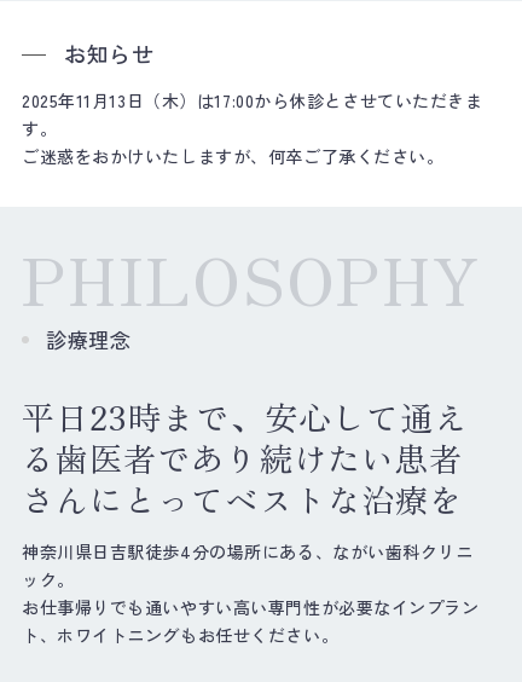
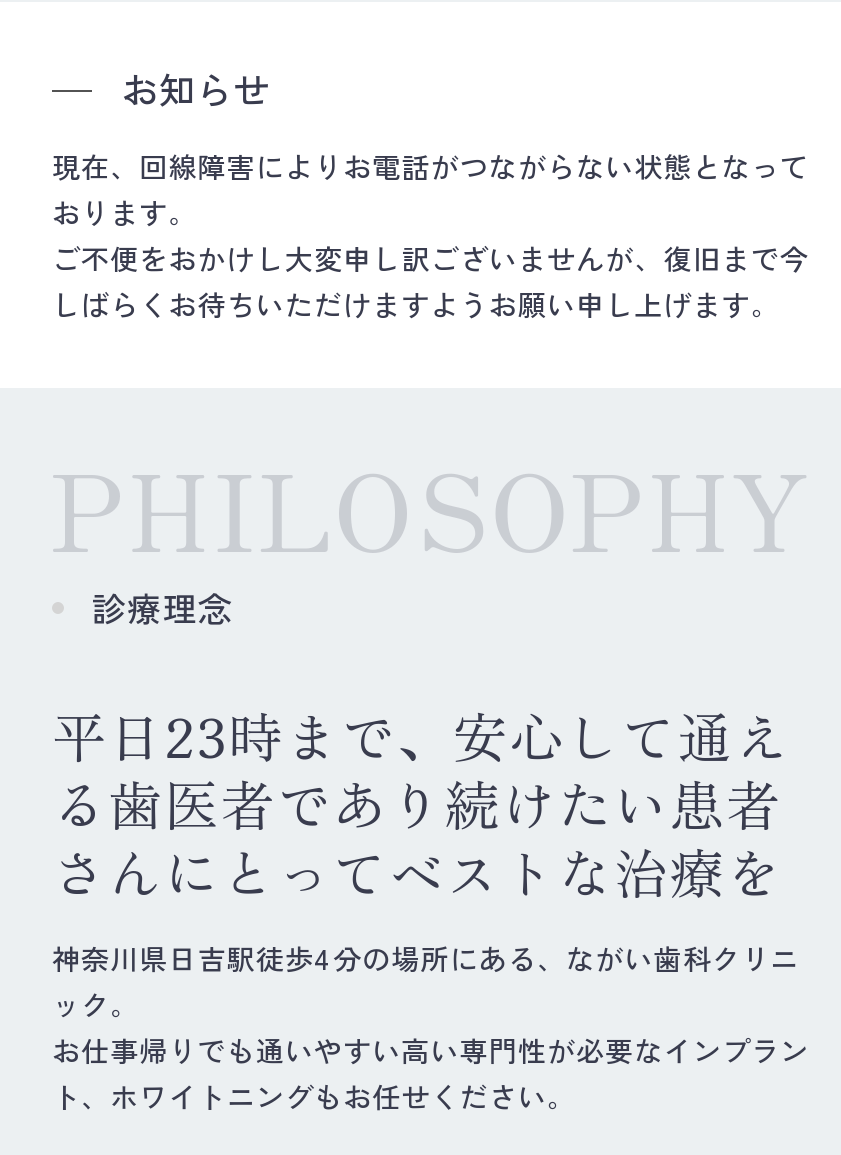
[22,88,483,168] 2025年11月13日（木）は17:00から休診とさせていただきま | す。 | ご迷惑をおかけいたしますが、何卒ご了承ください。 -> [52,146,809,324] 現在、回線障害によりお電話がつながらない状態となって | おります。 | ご不便をおかけし大変申し訳ございませんが、復旧まで今 | しばらくお待ちいただけますようお願い申し上げます。

